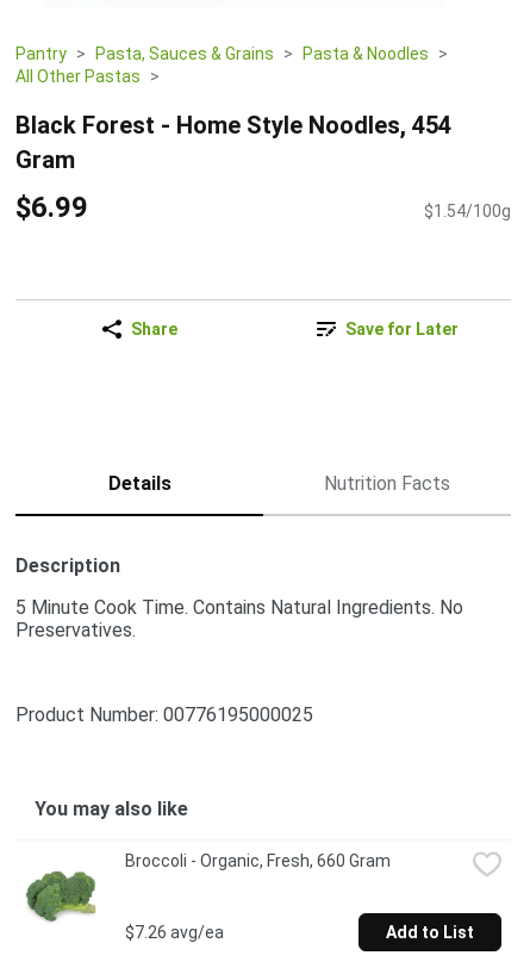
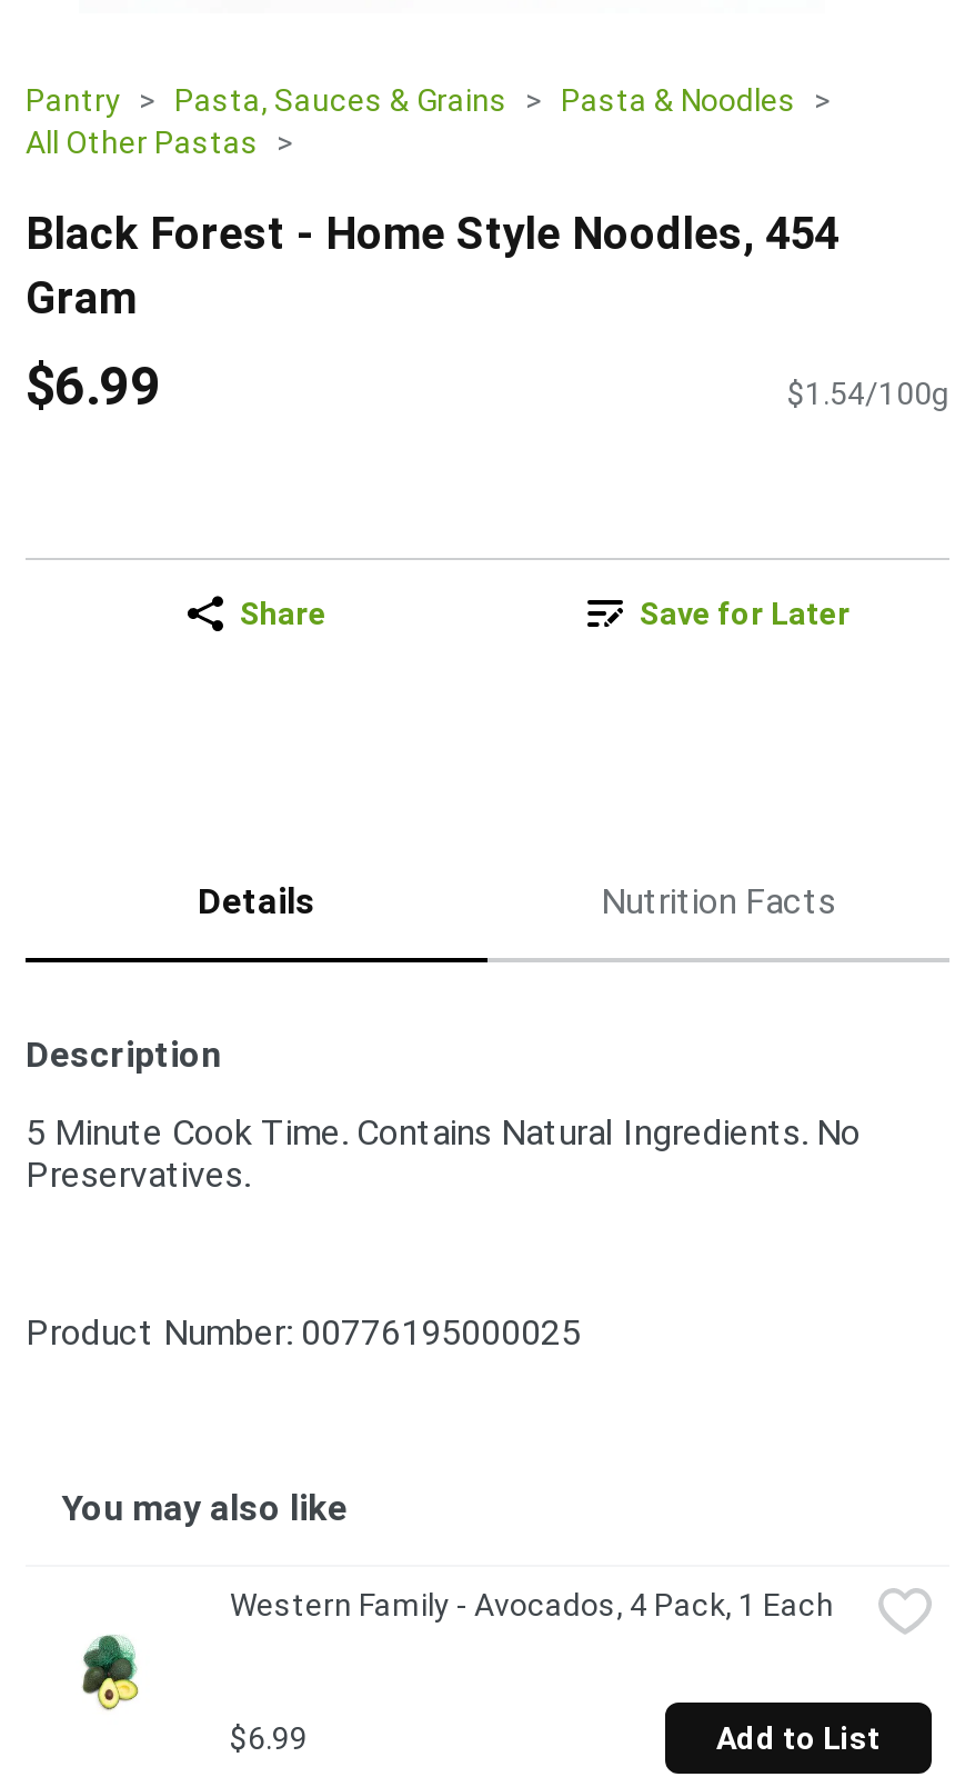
[125,851,391,871] Broccoli - Organic, Fresh, 660 Gram -> [230,1587,834,1623] Western Family - Avocados, 4 Pack, 1 Each
[25,870,224,941] [image] | $7.26 avg/ea -> [46,1625,308,1755] [image] | $6.99

